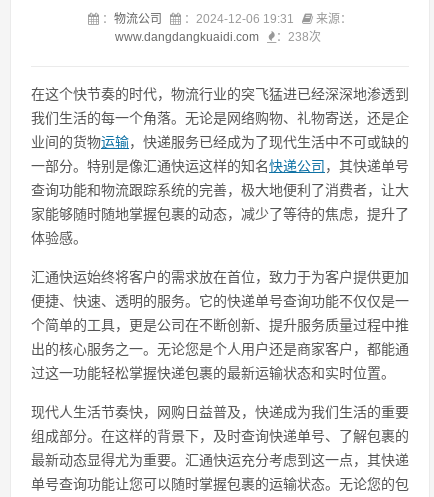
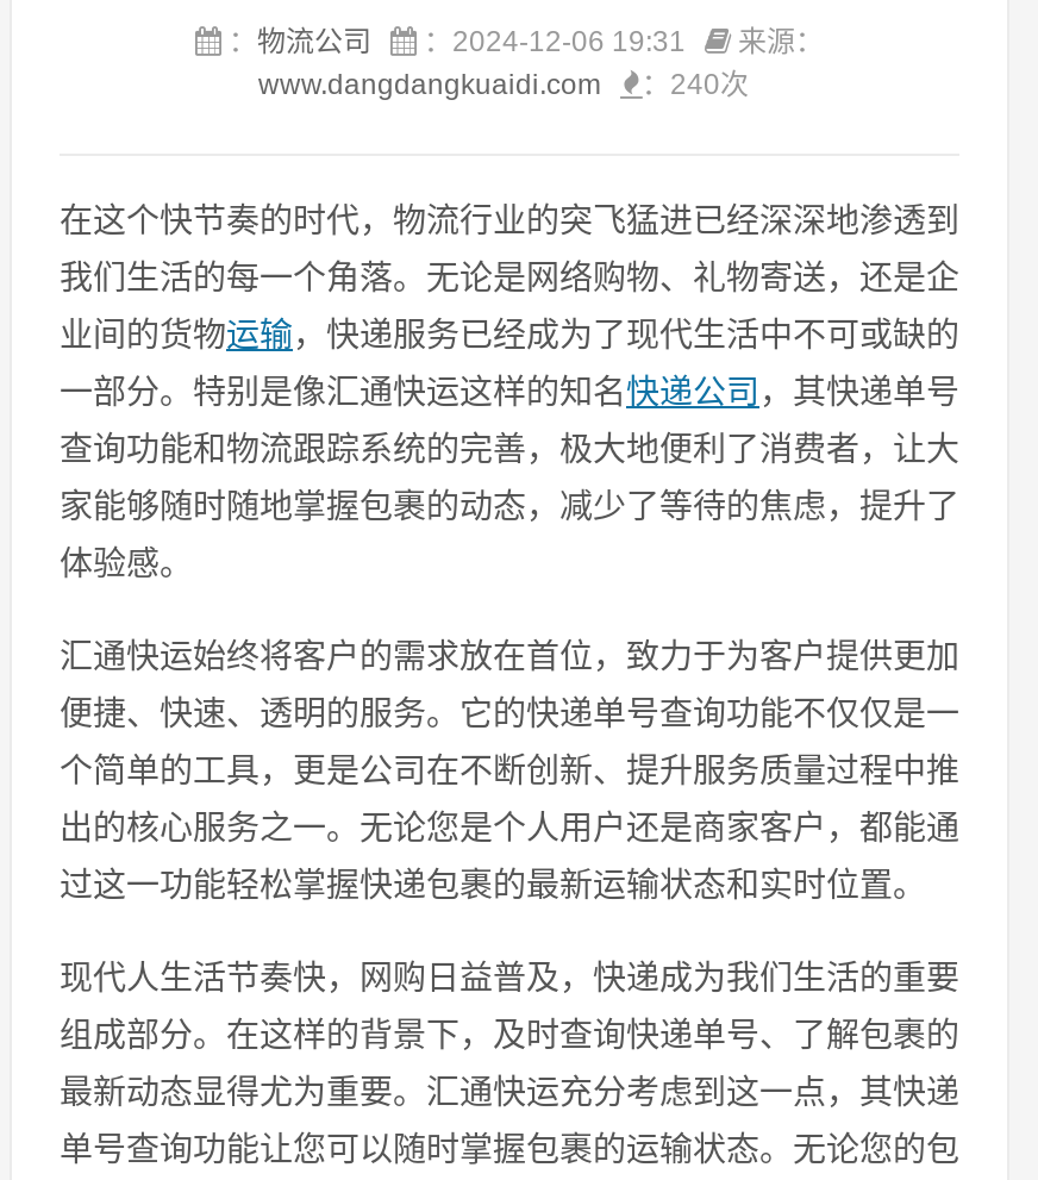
[114,30,320,44] www.dangdangkuaidi.com ：238次 -> [258,68,749,101] www.dangdangkuaidi.com ：240次

